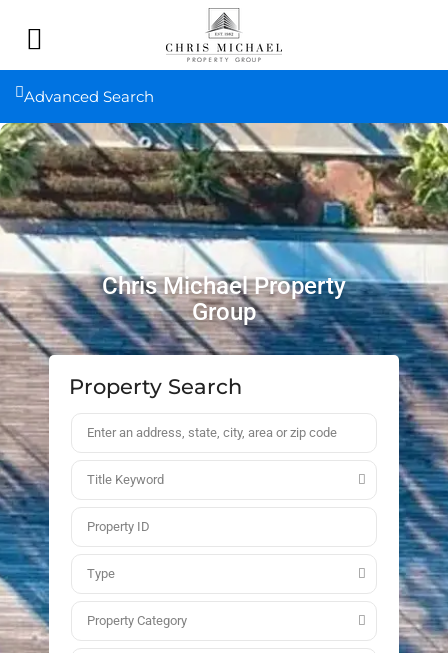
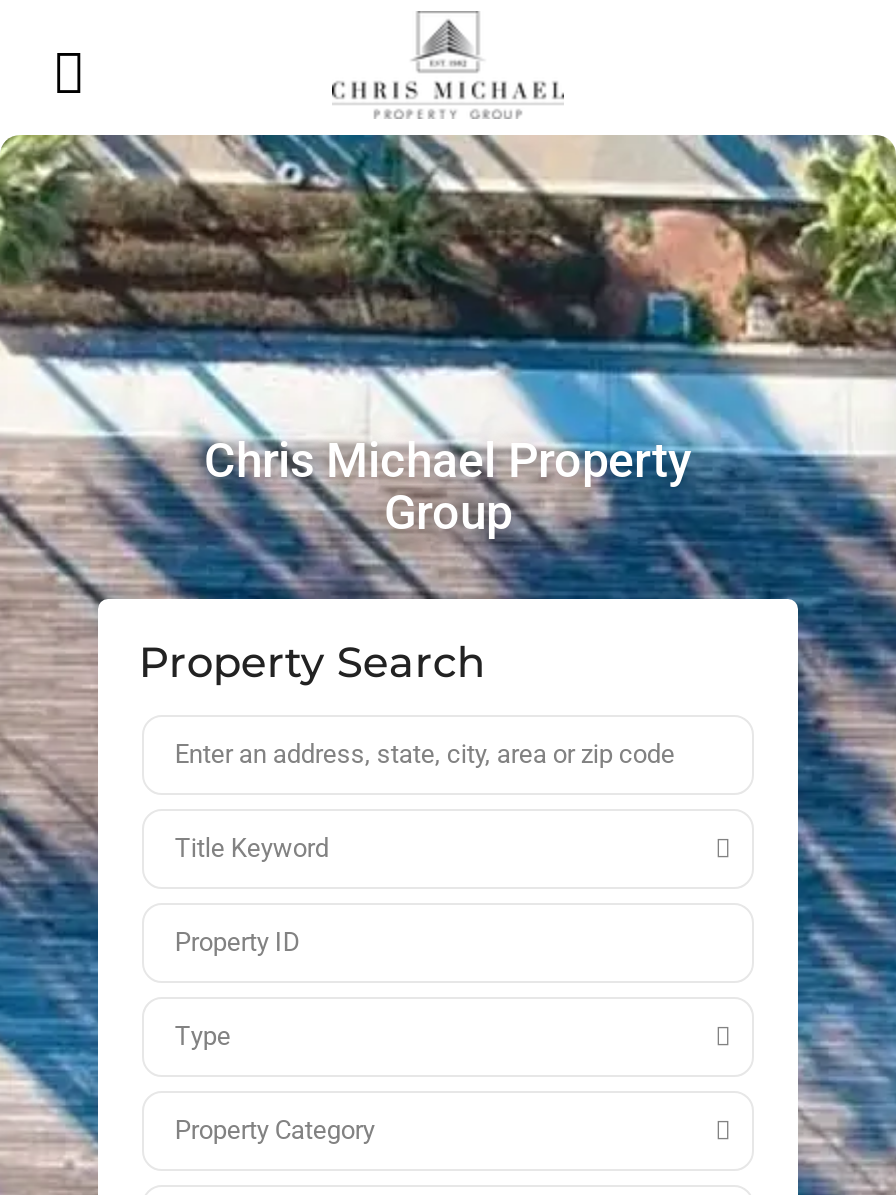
[24,87,154,106] Advanced Search -> none

